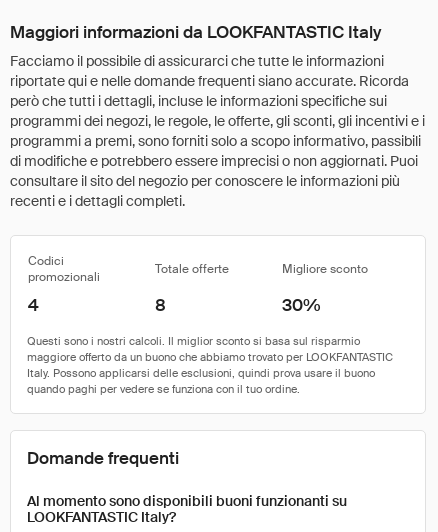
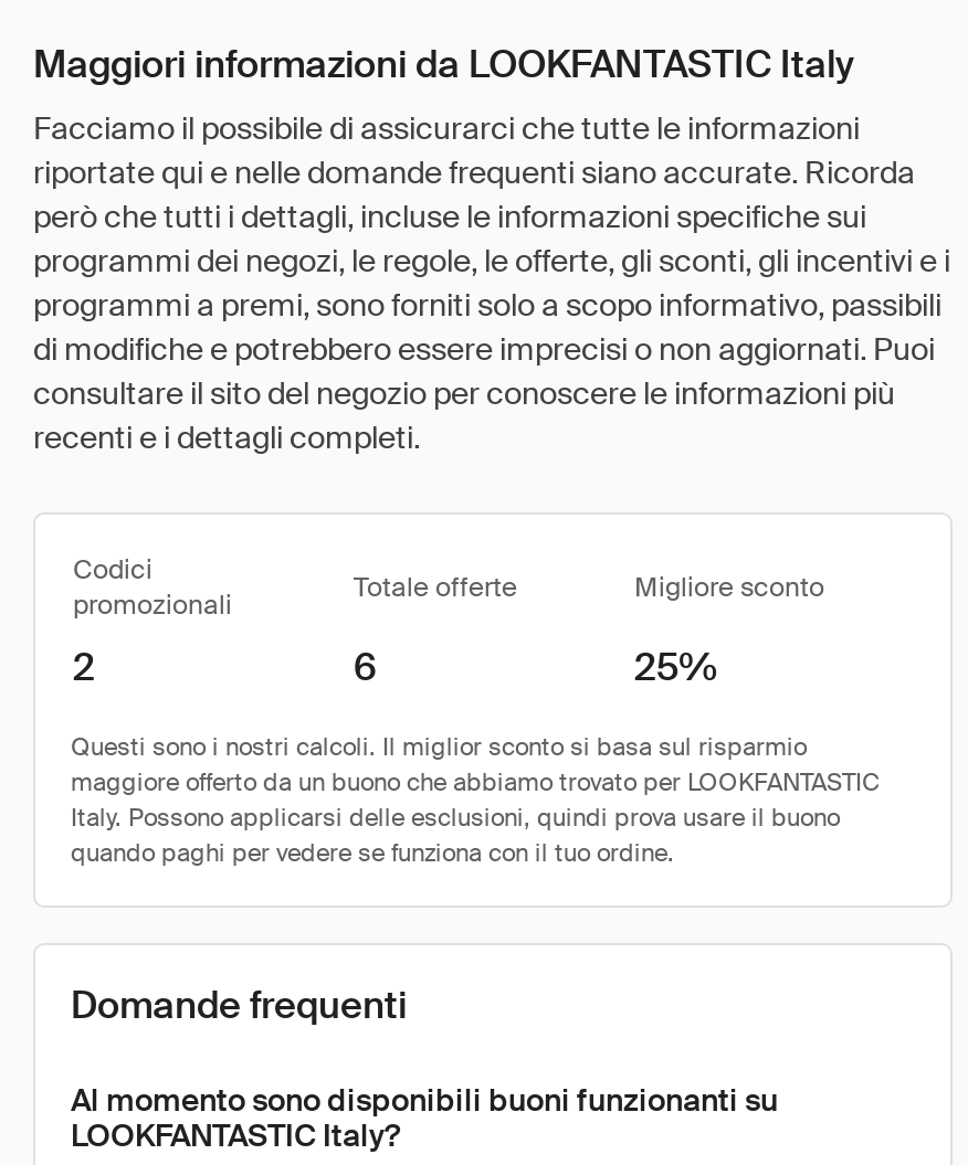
[28,294,39,316] 4 -> [73,643,95,691] 2
[155,294,166,316] 8 -> [354,643,376,691] 6
[282,294,321,316] 30% -> [634,643,718,691] 25%

